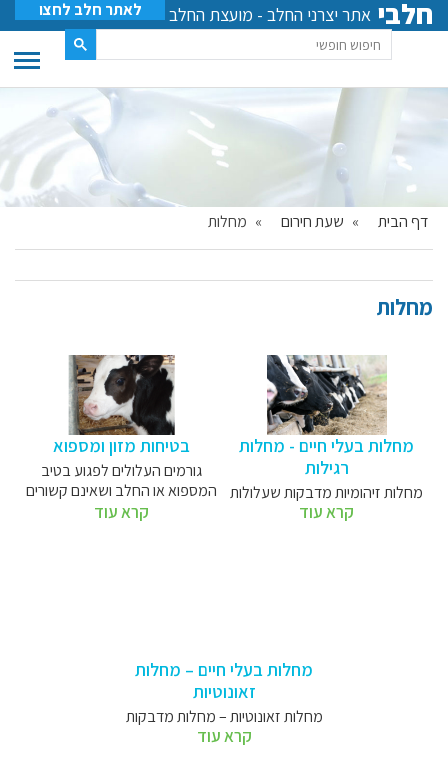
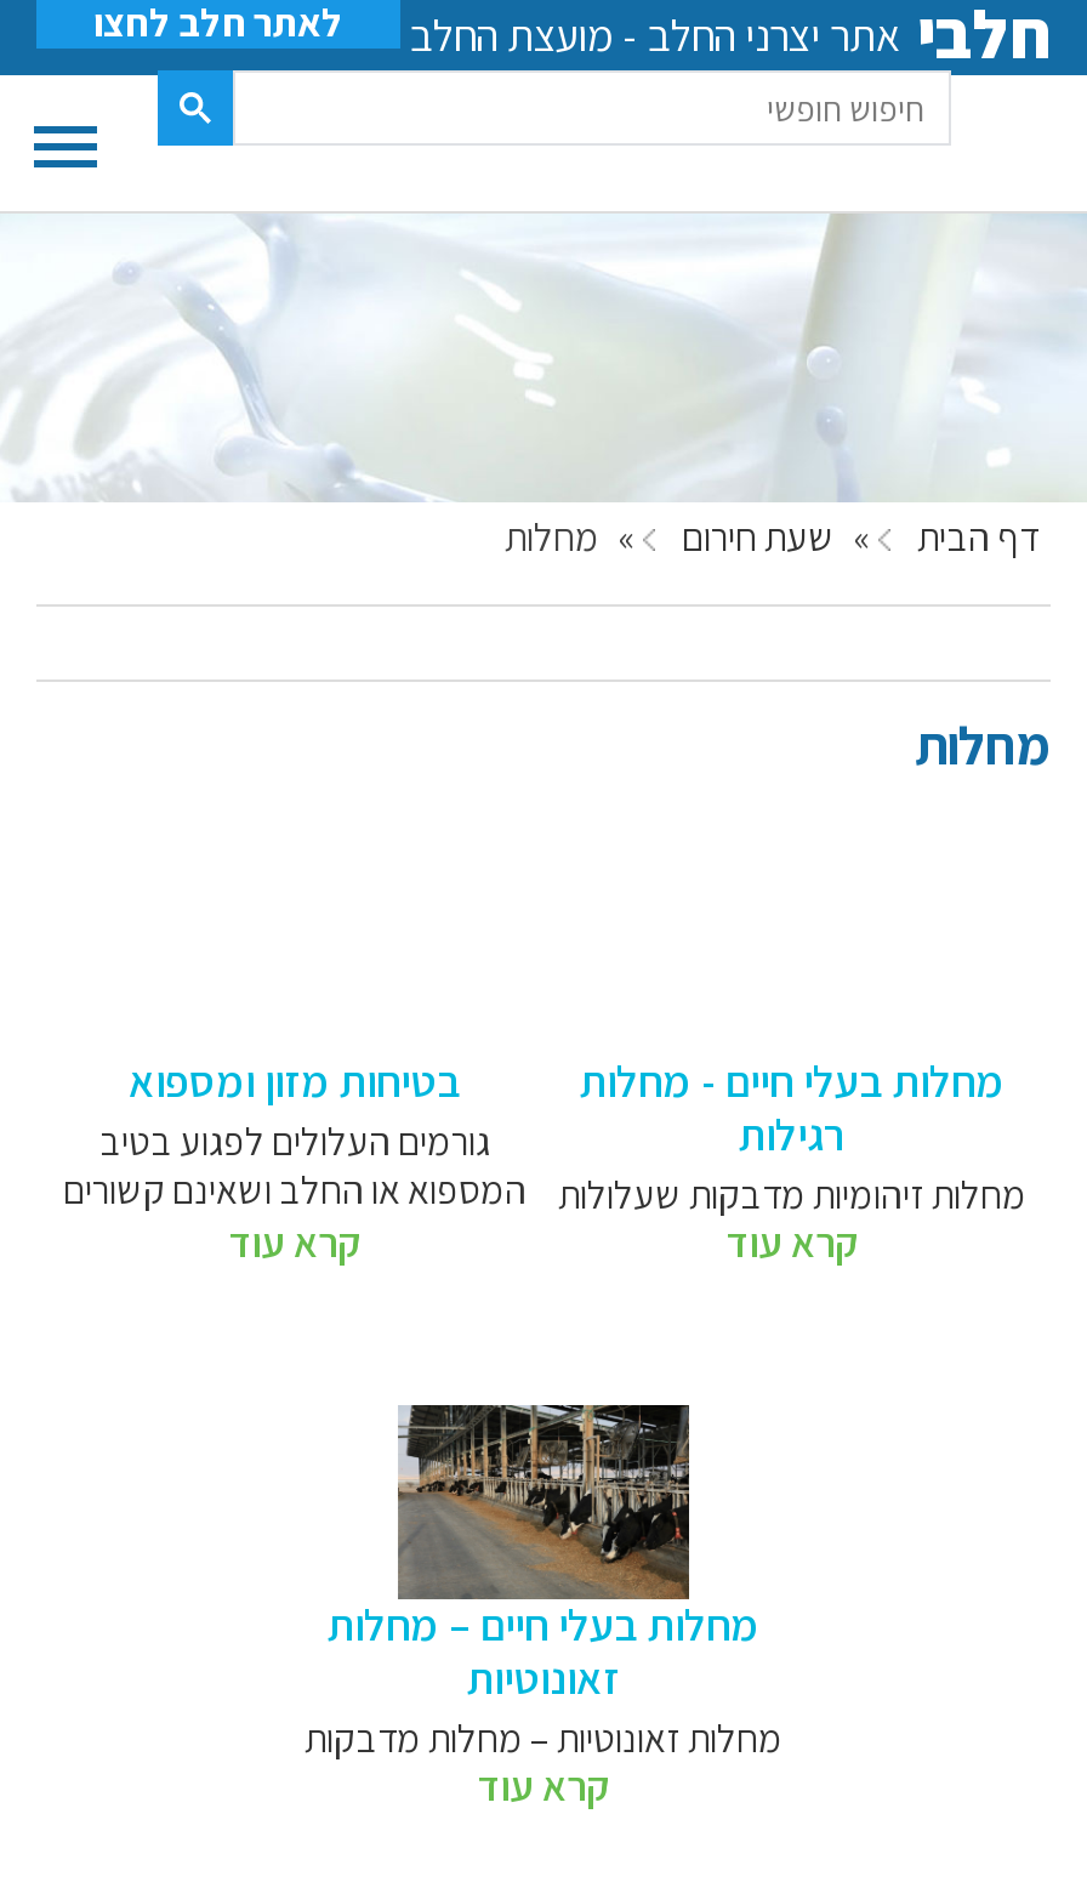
[68,354,176,432] [image] -> none
[266,354,388,432] [image] -> none
none -> [395,1403,692,1592] [image]

